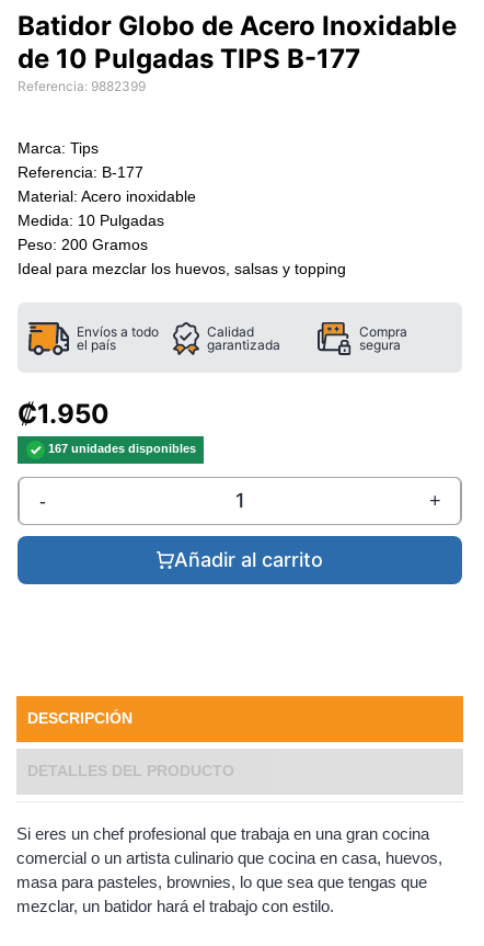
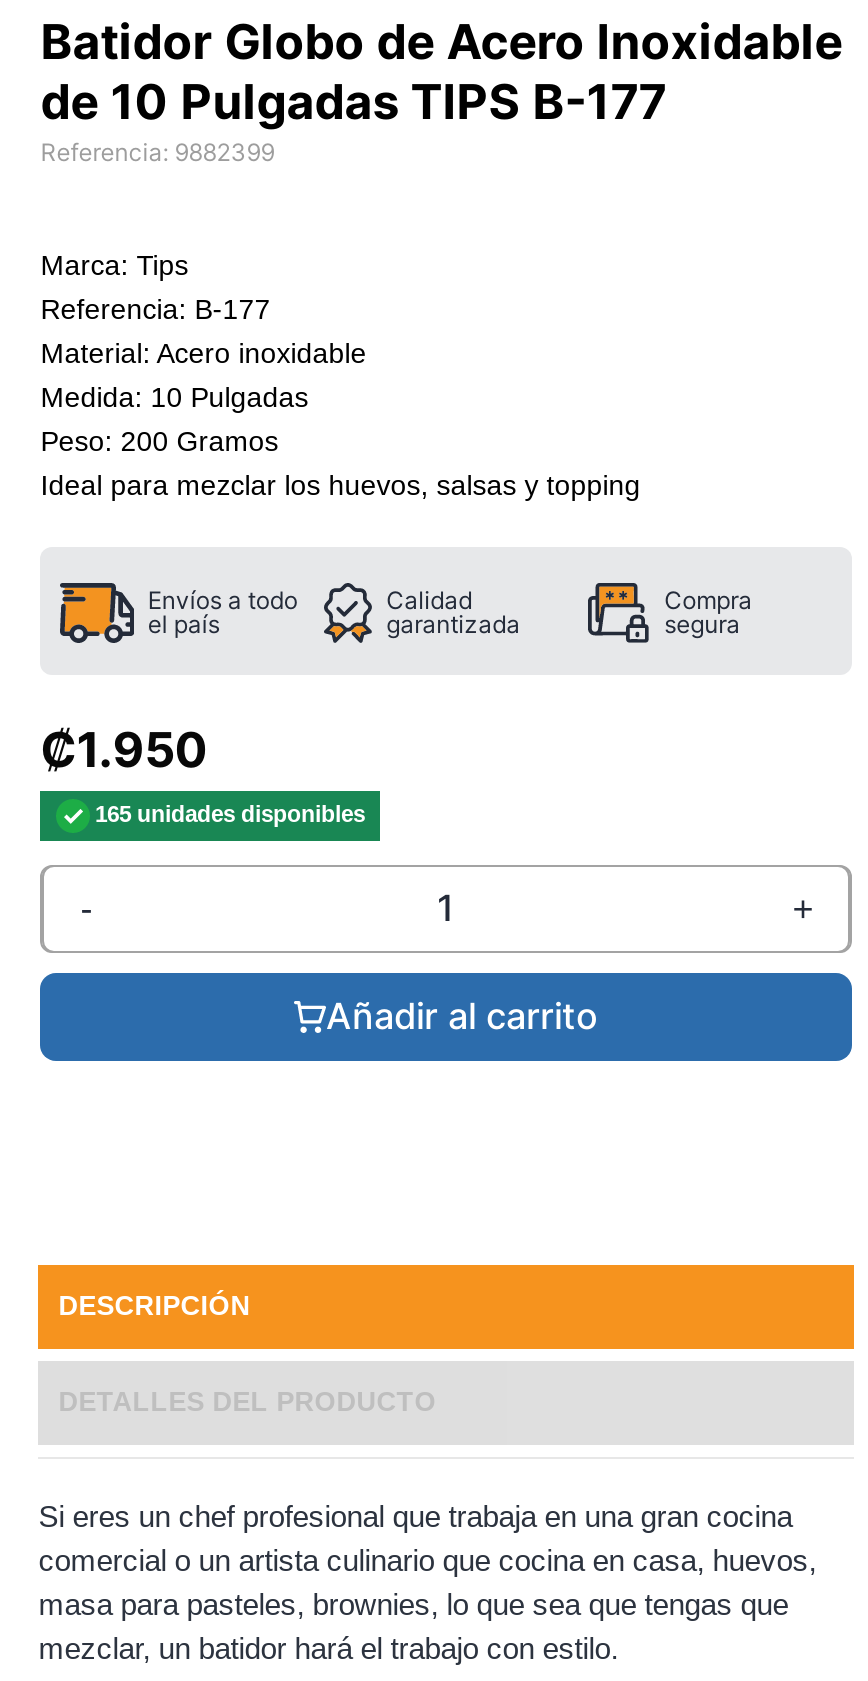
[44,442,195,455] 167 unidades disponibles -> [89,801,365,825] 165 unidades disponibles

